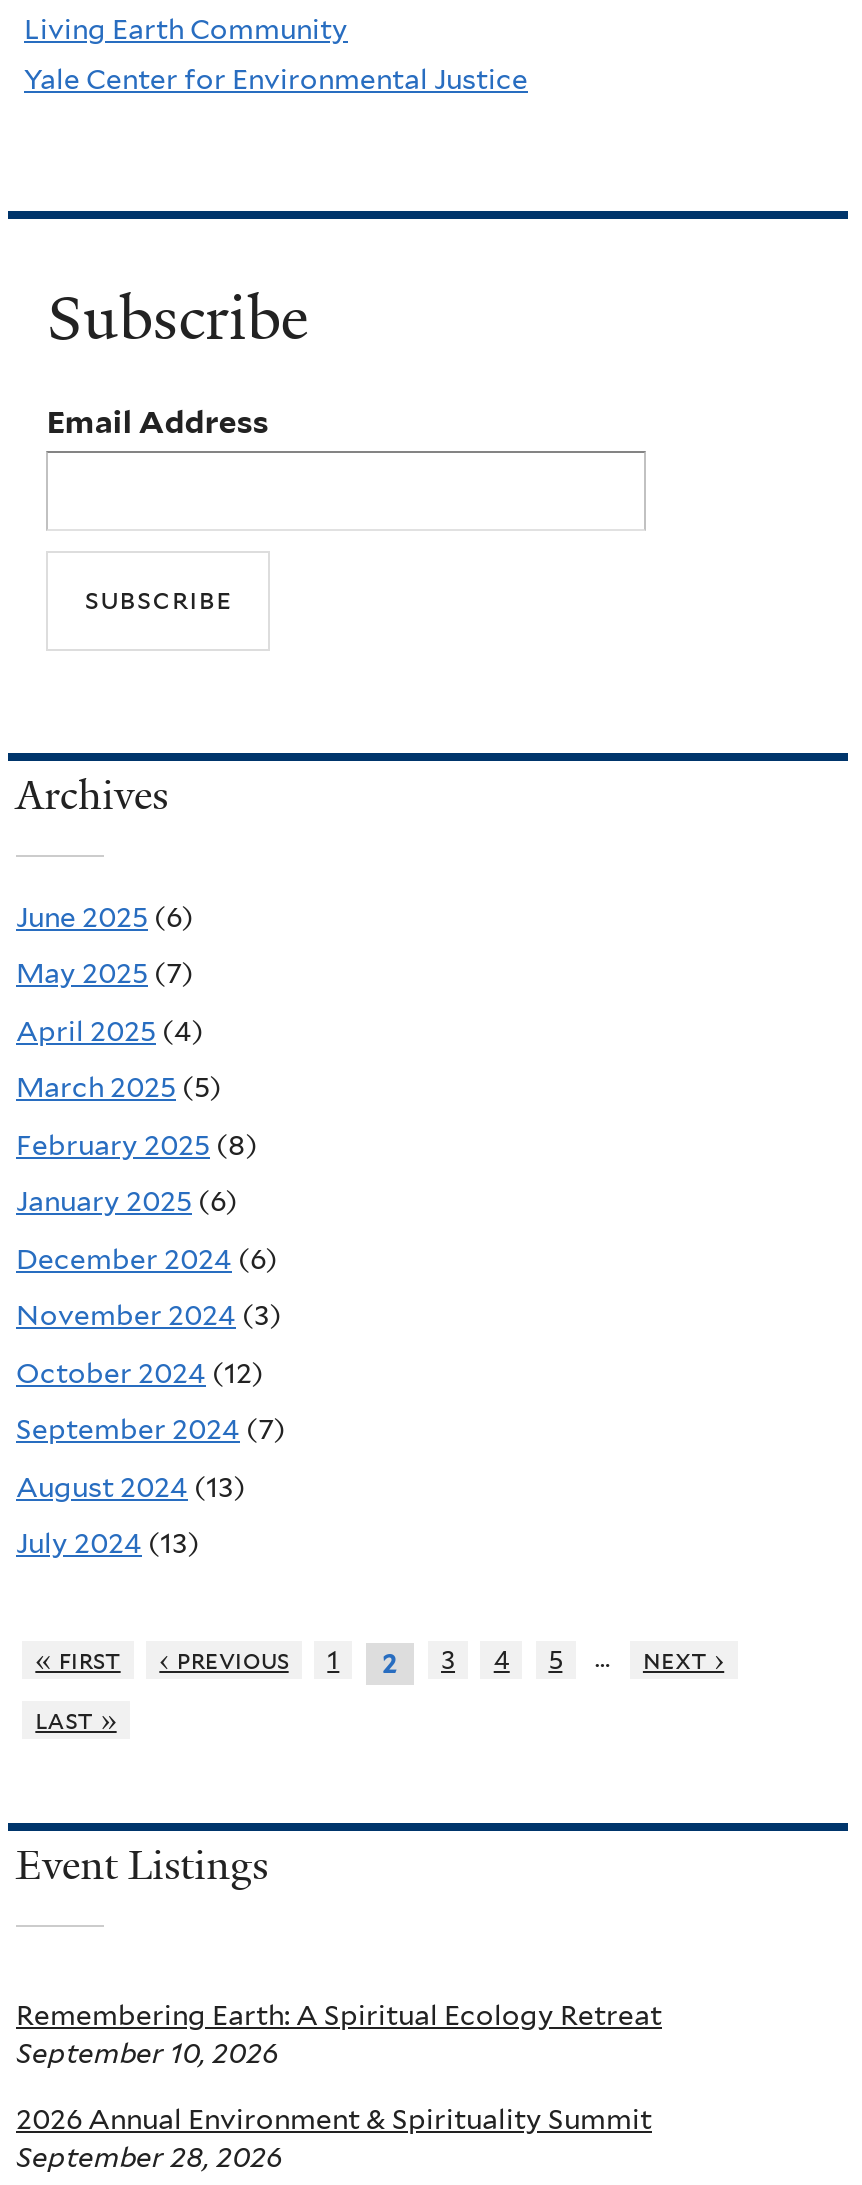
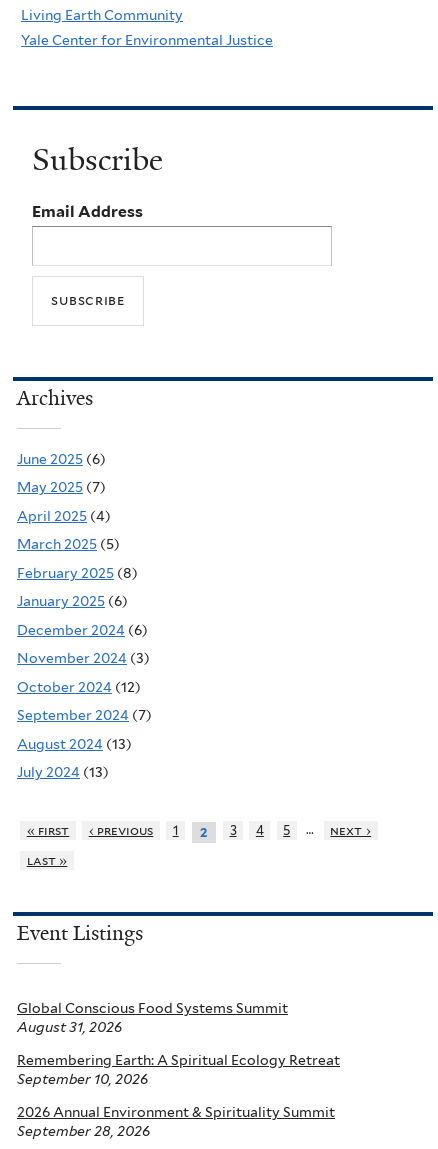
none -> [17,1000,288,1035] Global Conscious Food Systems Summit | August 31, 2026

